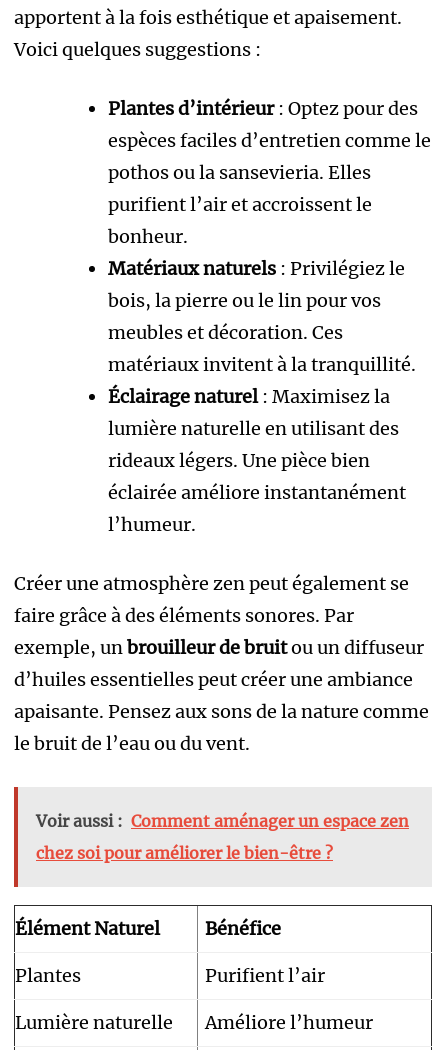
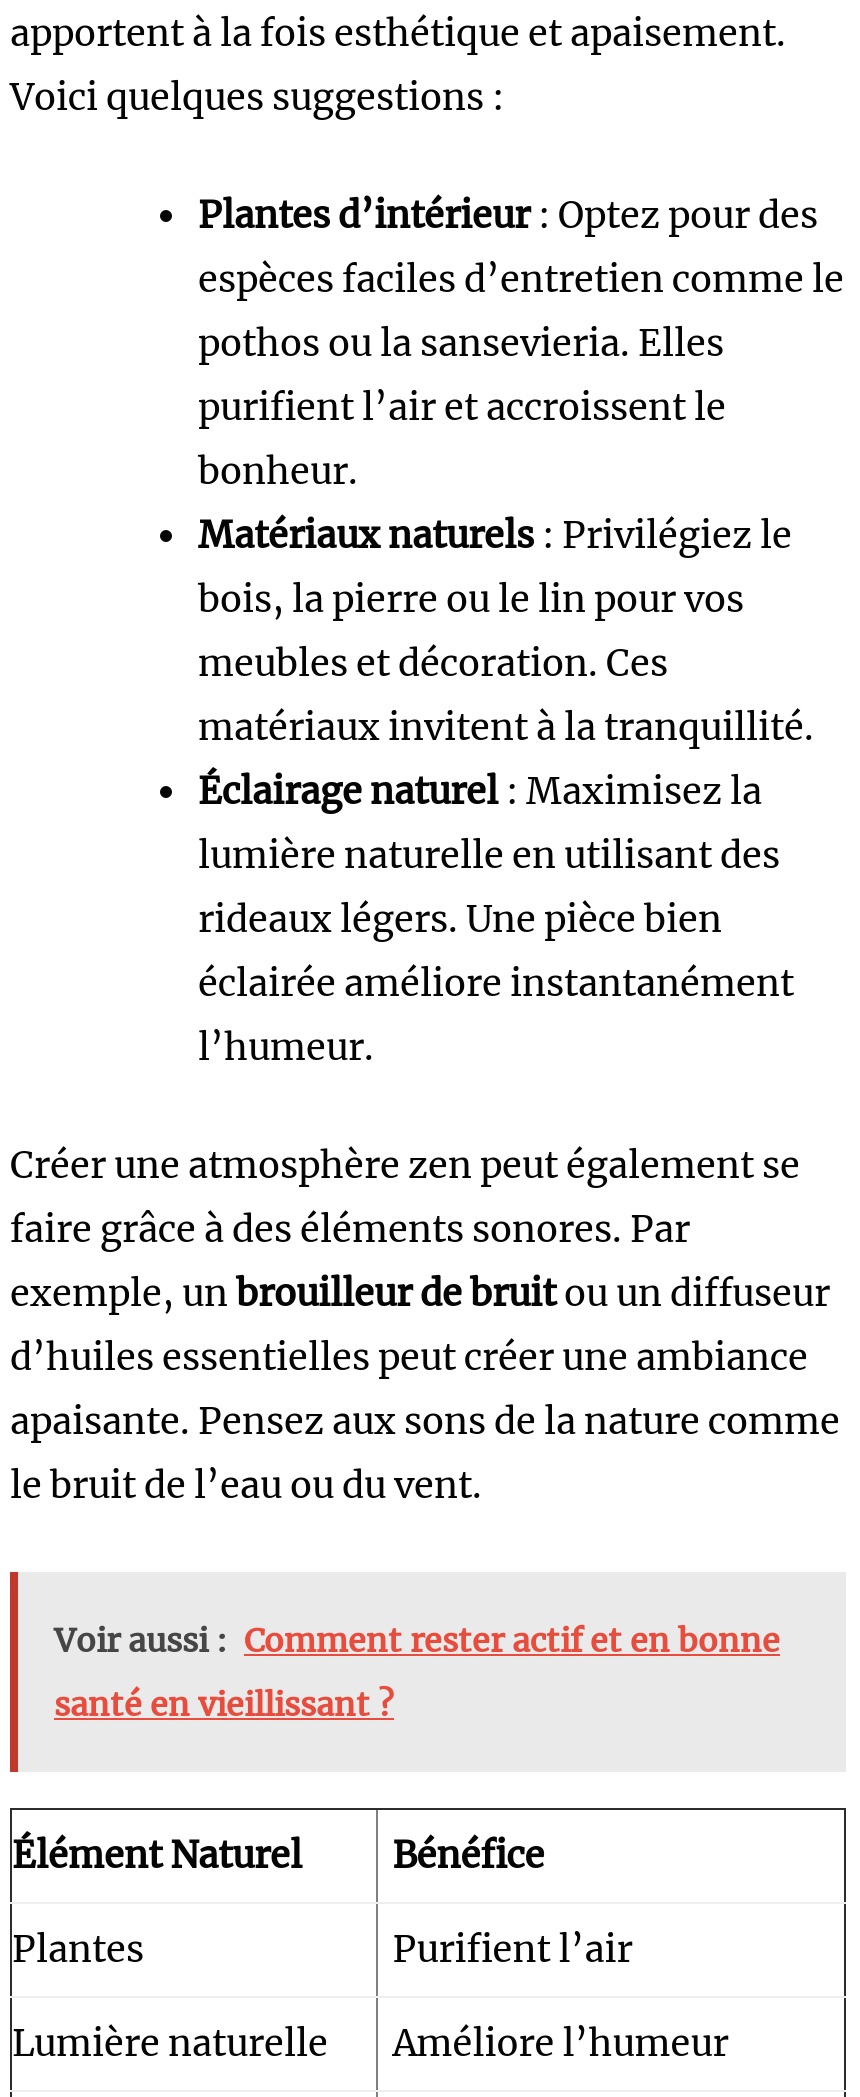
[36,811,409,831] Voir aussi : Comment aménager un espace zen -> [54,1620,780,1660] Voir aussi : Comment rester actif et en bonne
[36,843,333,863] chez soi pour améliorer le bien-être ? -> [54,1684,394,1724] santé en vieillissant ?

